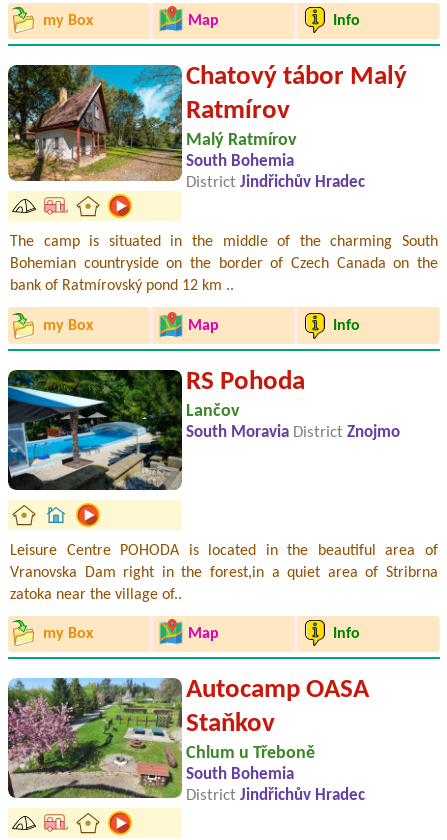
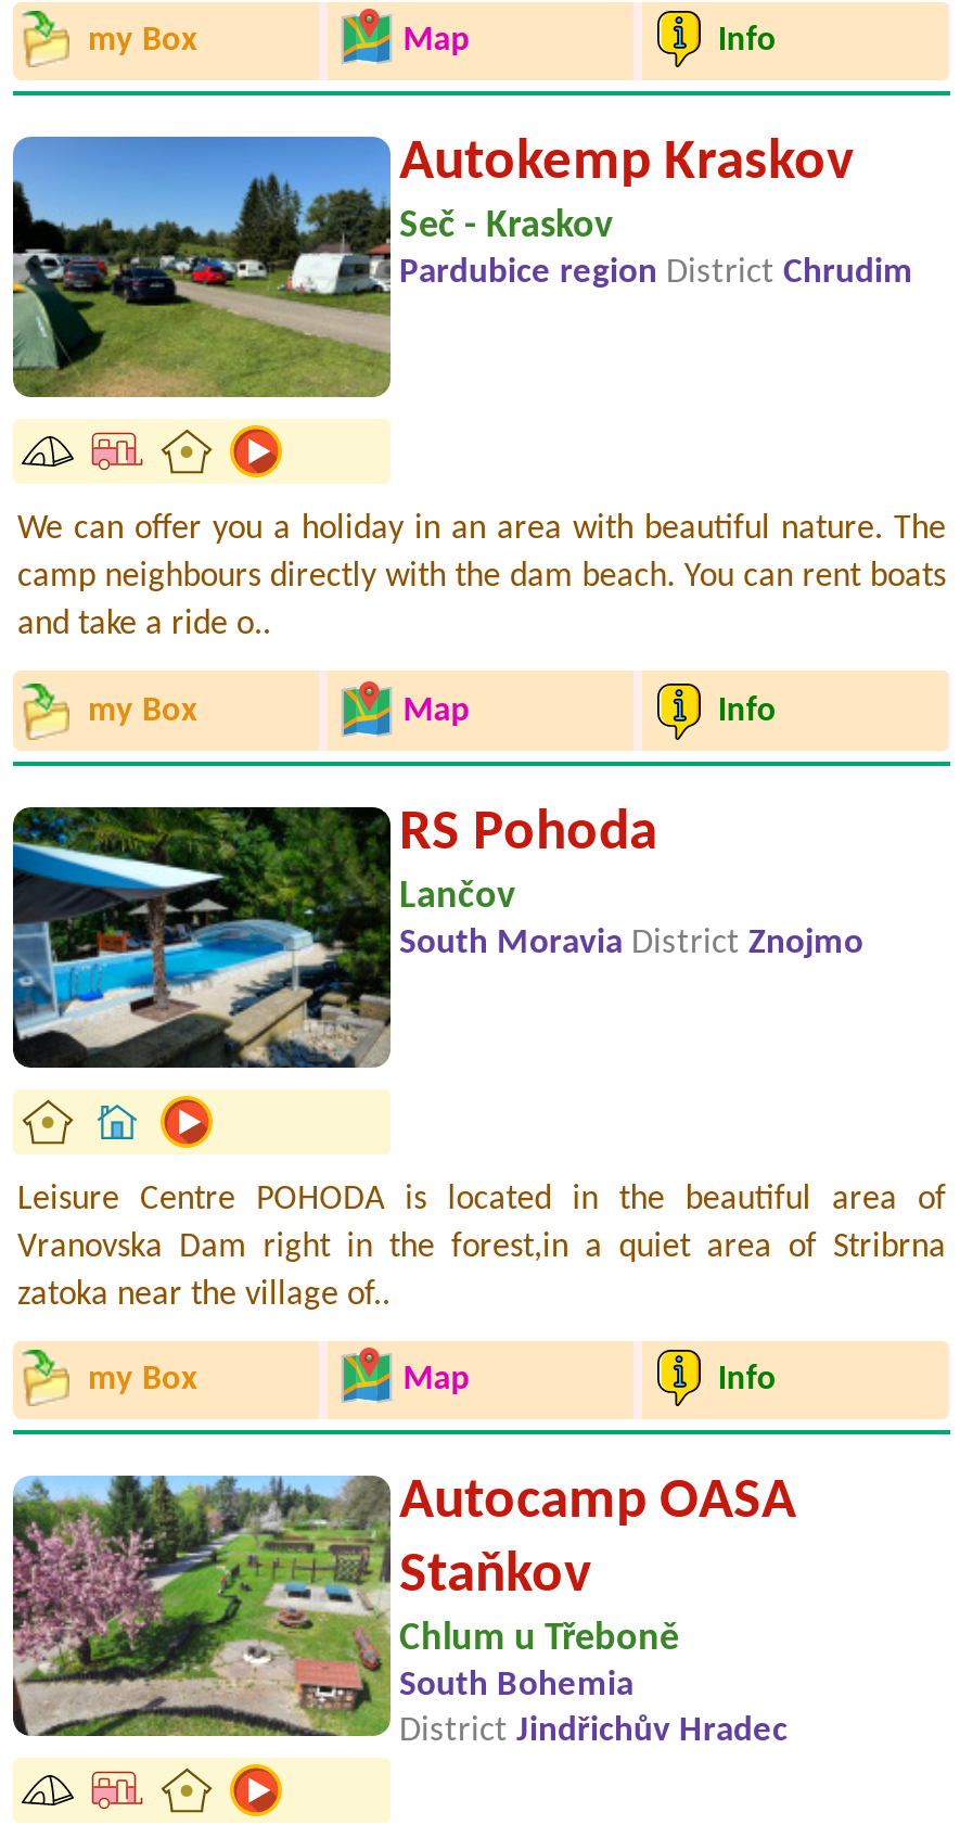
[7,64,407,191] [image] | Chatový tábor Malý | Ratmírov | Malý Ratmírov | South Bohemia | District Jindřichův Hradec -> [11,135,913,399] [image] | Autokemp Kraskov | Seč - Kraskov | Pardubice region District Chrudim
[10,234,438,294] The camp is situated in the middle of the charming South | Bohemian countryside on the border of Czech Canada on the | bank of Ratmírovský pond 12 km .. -> [17,513,946,643] We can offer you a holiday in an area with beautiful nature. The | camp neighbours directly with the dam beach. You can rent boats | and take a ride o..

